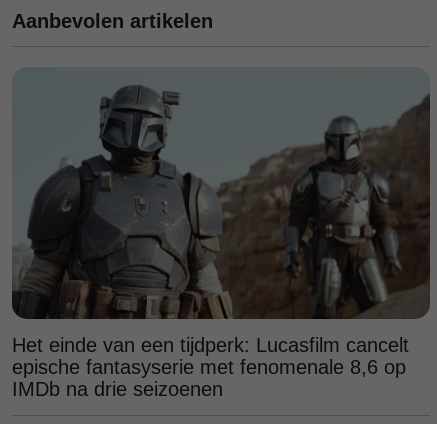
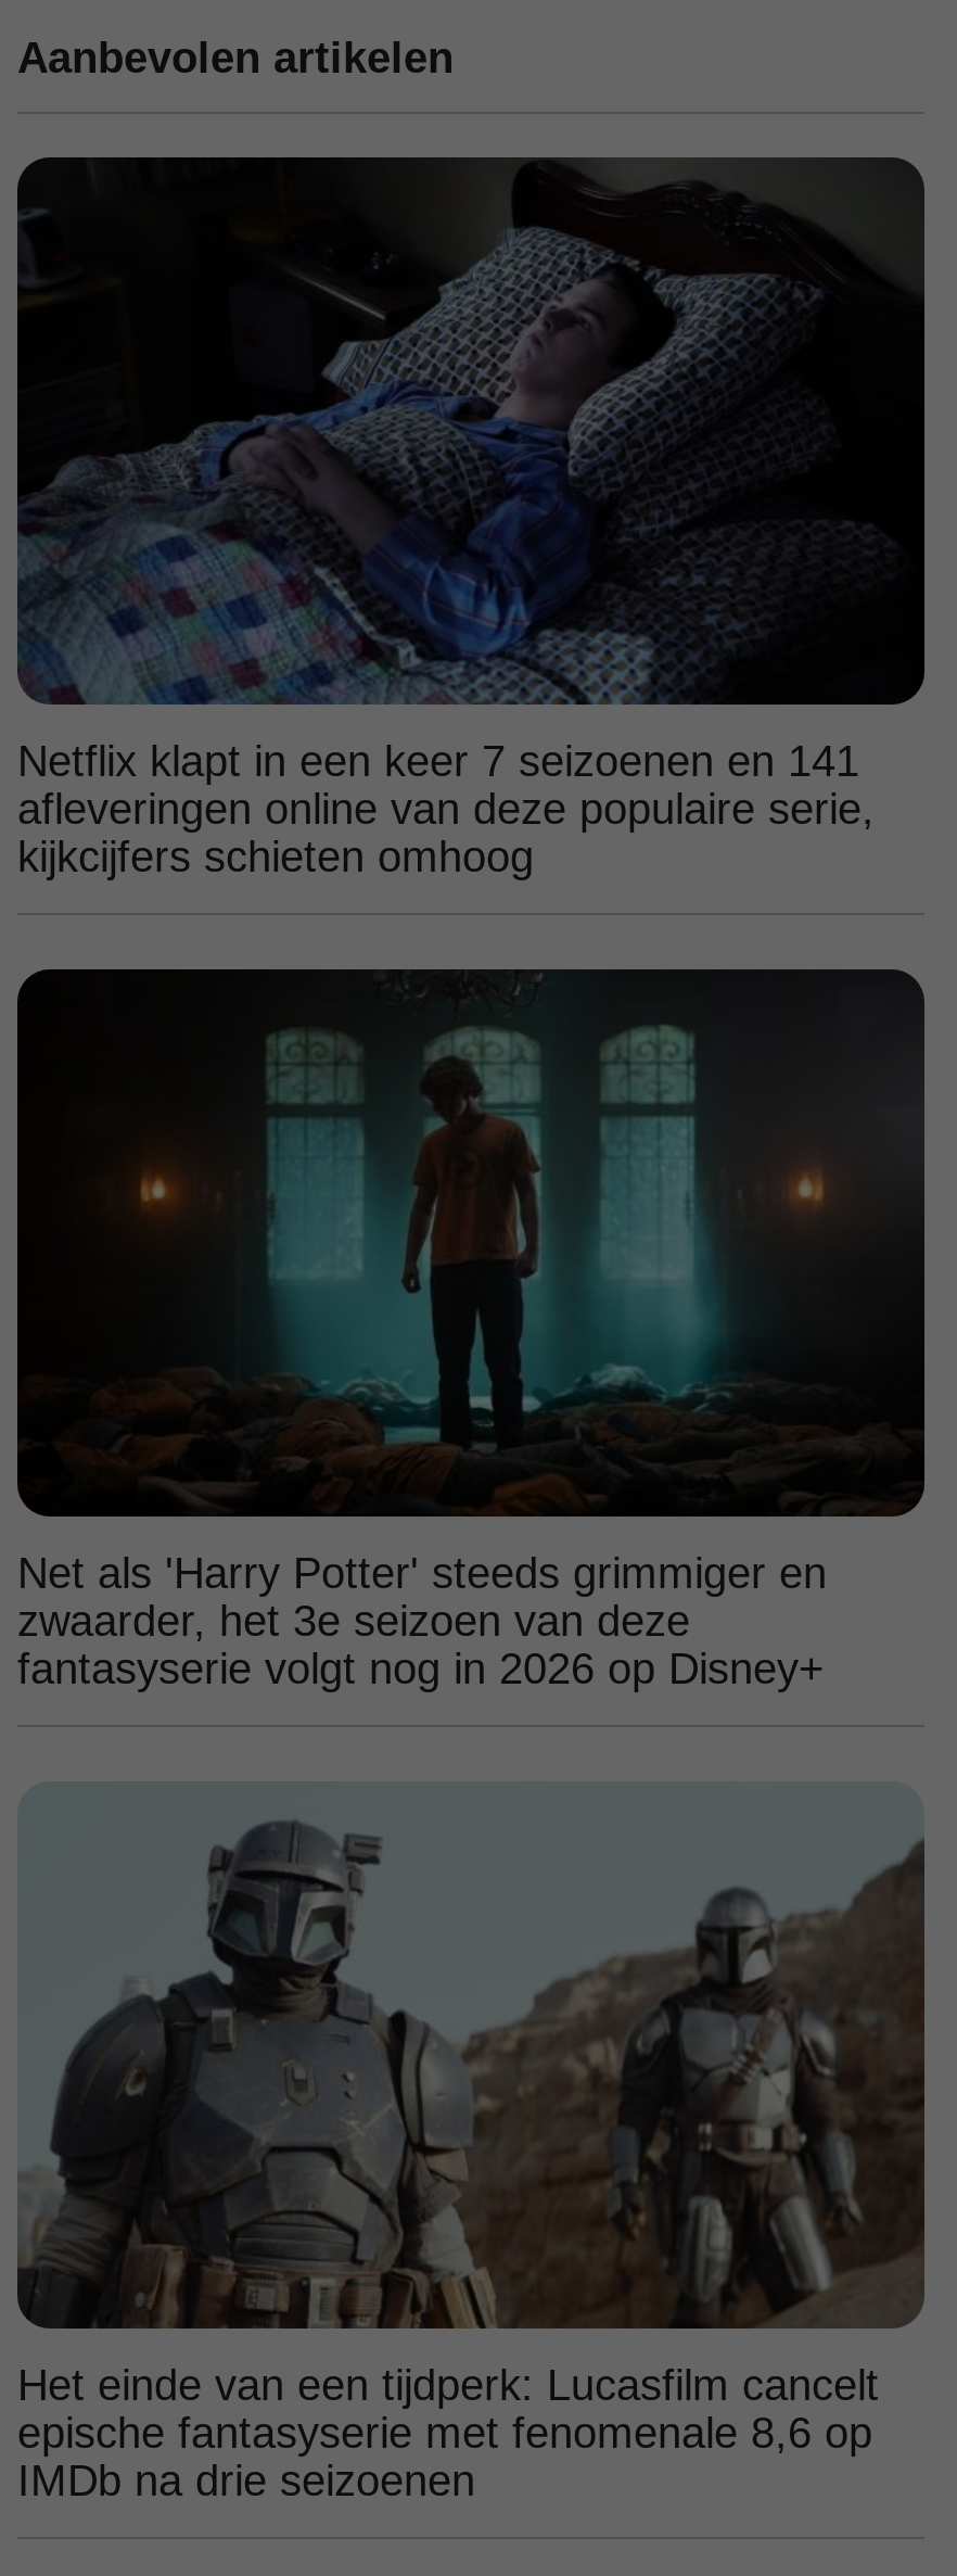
none -> [15,155,927,880] [image] | Netflix klapt in een keer 7 seizoenen en 141 | afleveringen online van deze populaire serie, | kijkcijfers schieten omhoog
none -> [15,967,927,1691] [image] | Net als 'Harry Potter' steeds grimmiger en | zwaarder, het 3e seizoen van deze | fantasyserie volgt nog in 2026 op Disney+

